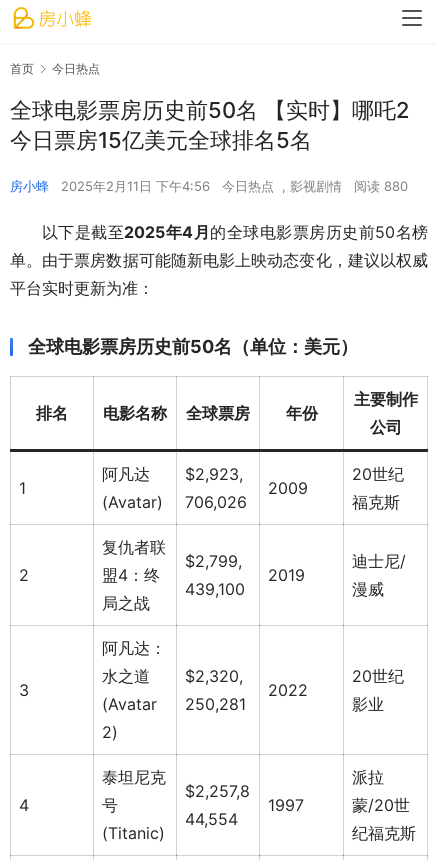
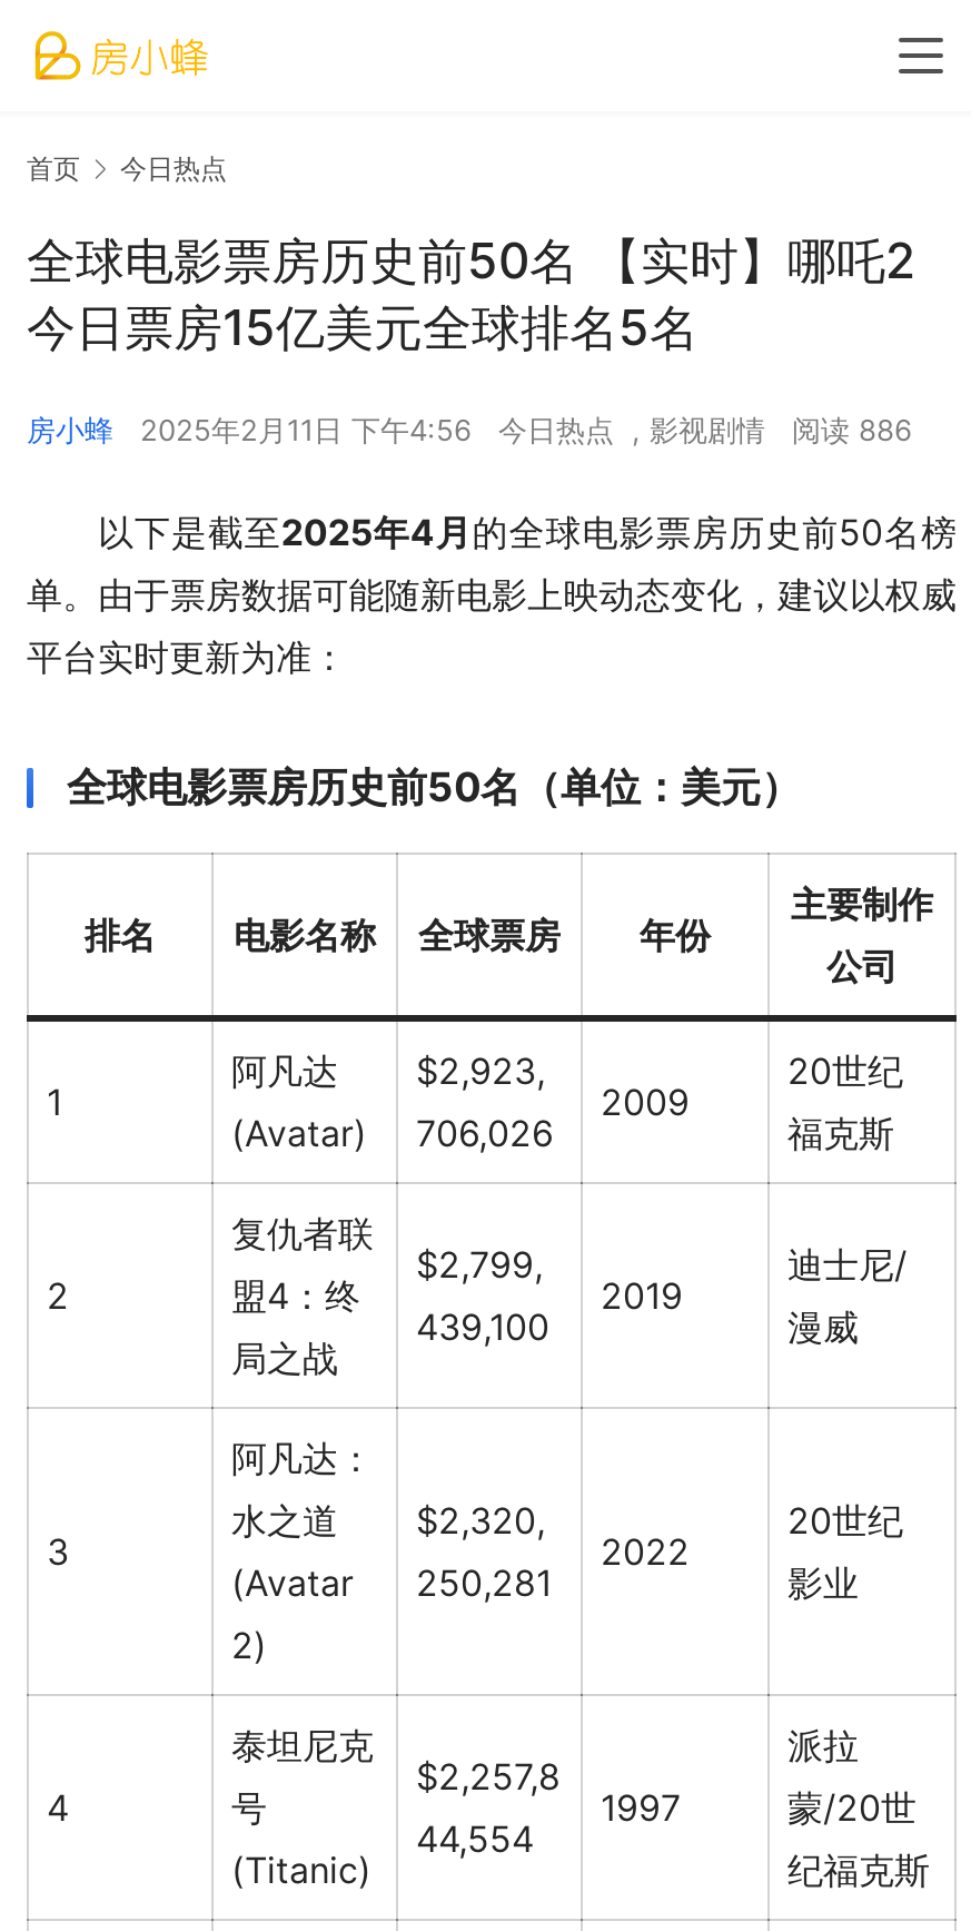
[10,178,408,194] 房小蜂 2025年2月11日 下午4:56 今日热点 ,影视剧情 阅读 880 -> [27,412,912,448] 房小蜂 2025年2月11日 下午4:56 今日热点 ,影视剧情 阅读 886

